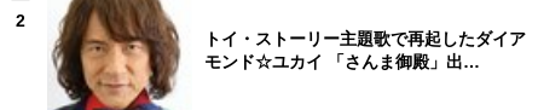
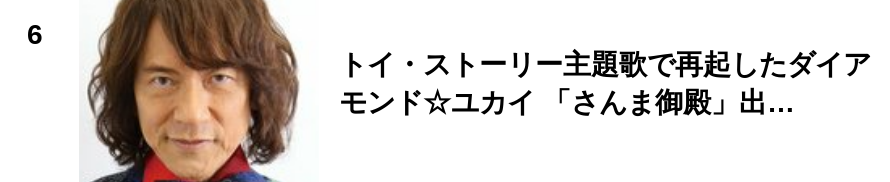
[16,11,25,30] 2 -> [27,18,43,50] 6

